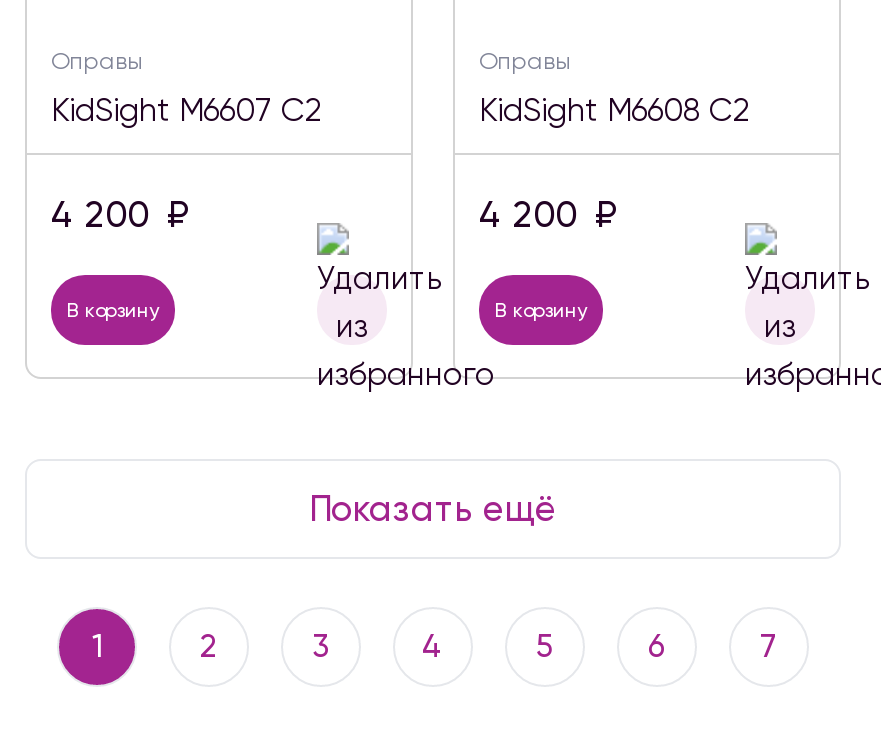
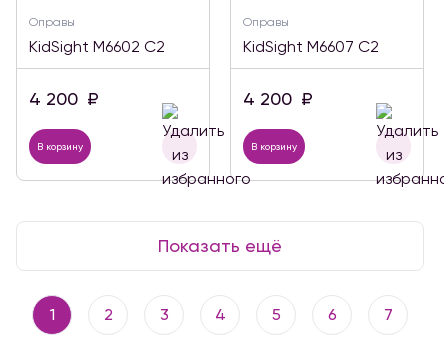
[51,91,323,129] KidSight M6607 C2 -> [29,37,165,56] KidSight M6602 C2
[479,91,751,129] KidSight M6608 C2 -> [243,37,379,56] KidSight M6607 C2

